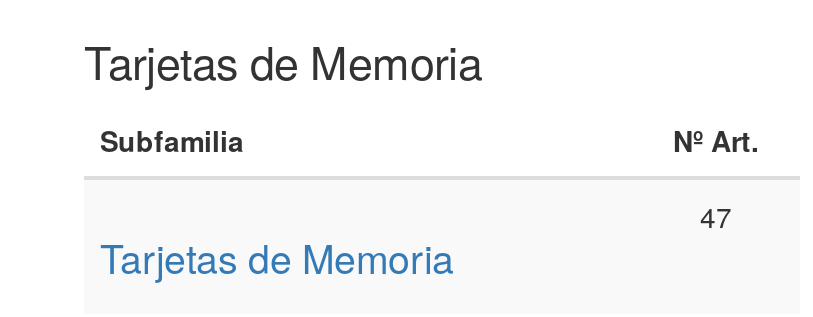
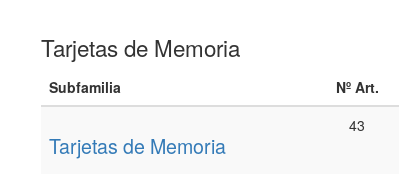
[700,196,732,236] 47 -> [349,115,365,135] 43

